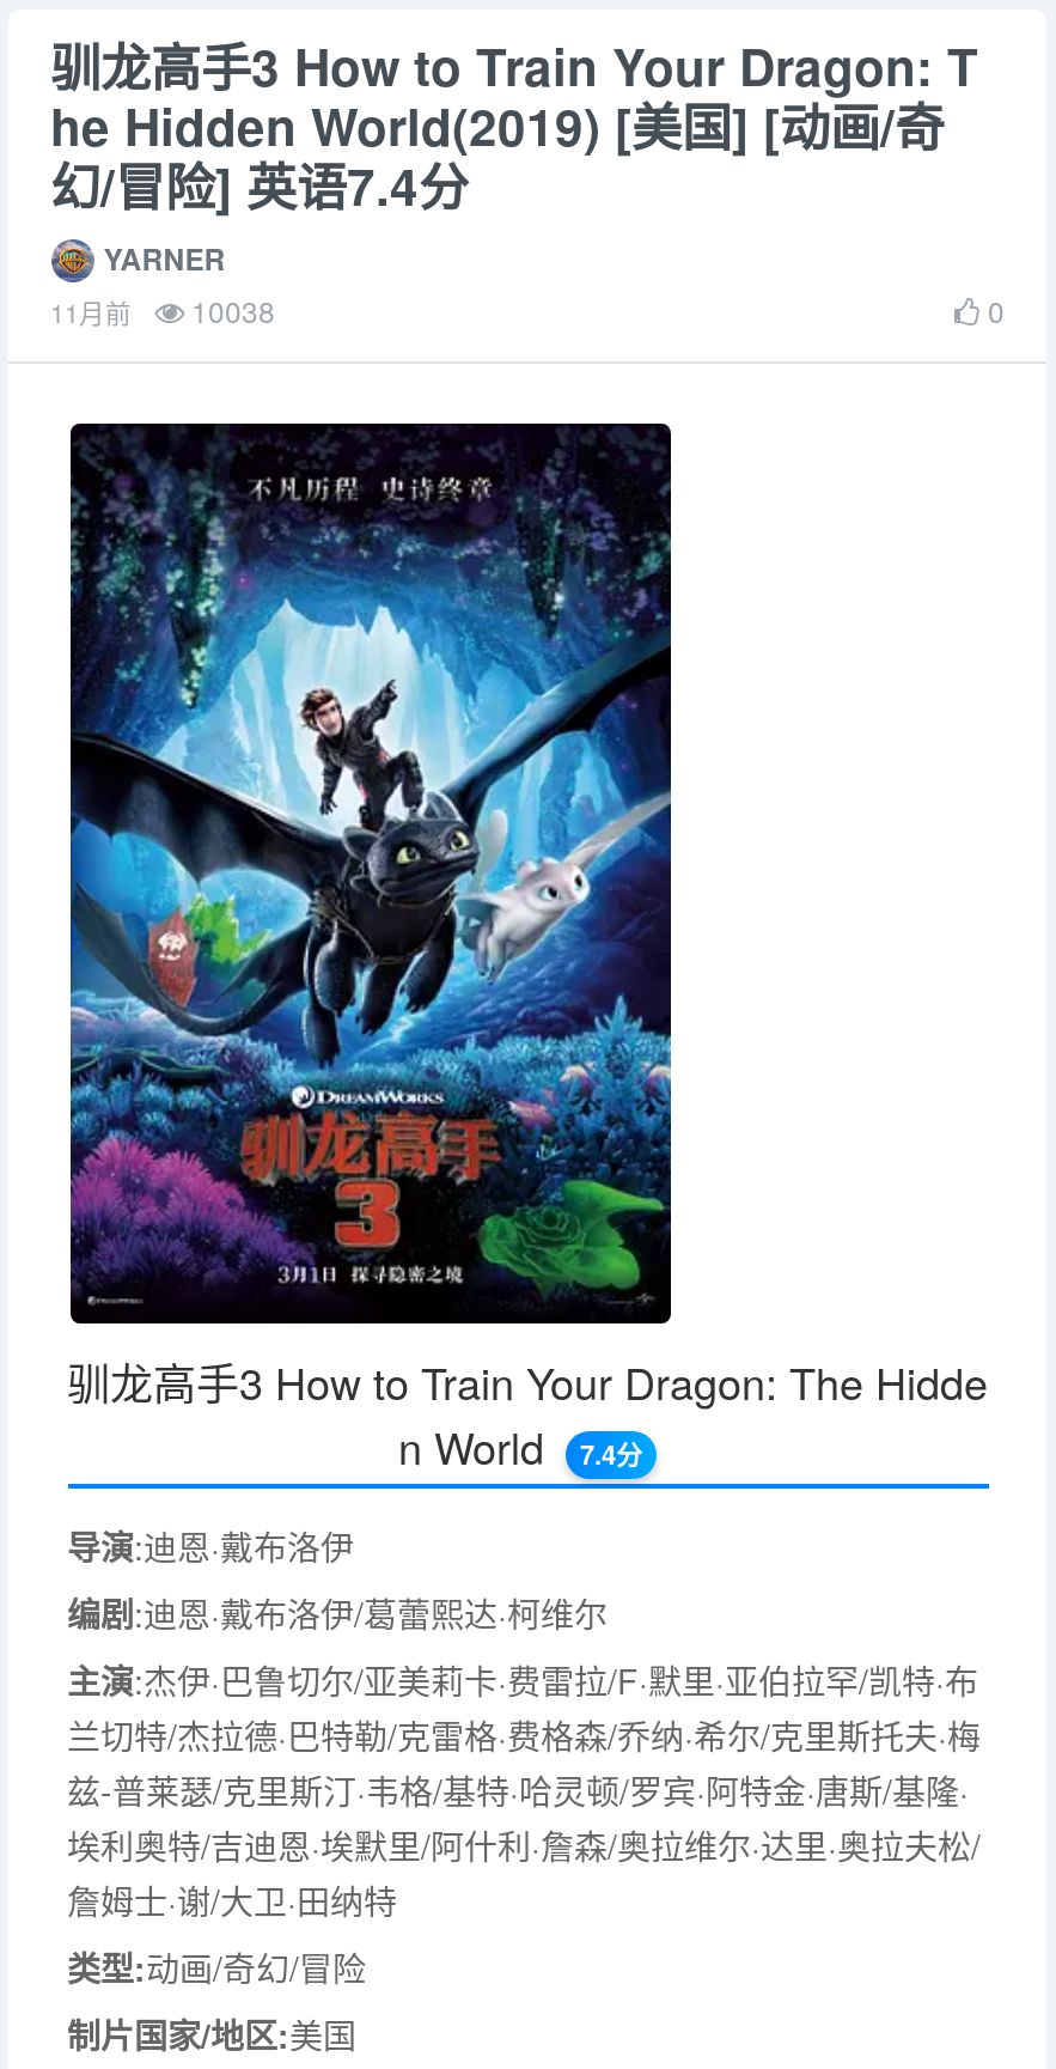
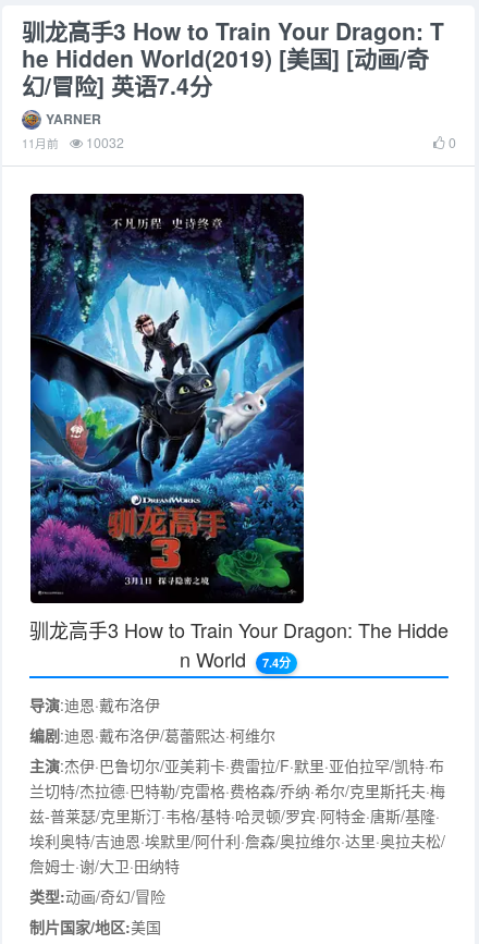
[50,291,275,331] 11月前 10038 -> [21,133,124,152] 11月前 10032

